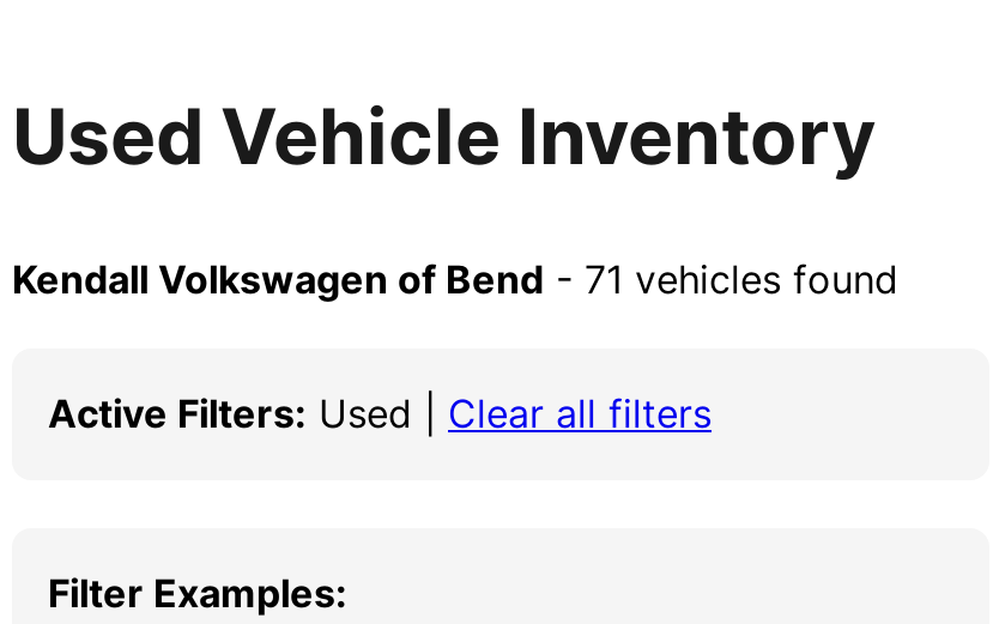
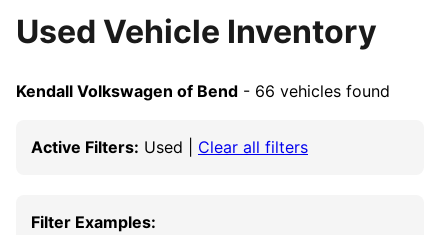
[12,255,898,303] Kendall Volkswagen of Bend - 71 vehicles found -> [16,81,390,101] Kendall Volkswagen of Bend - 66 vehicles found

